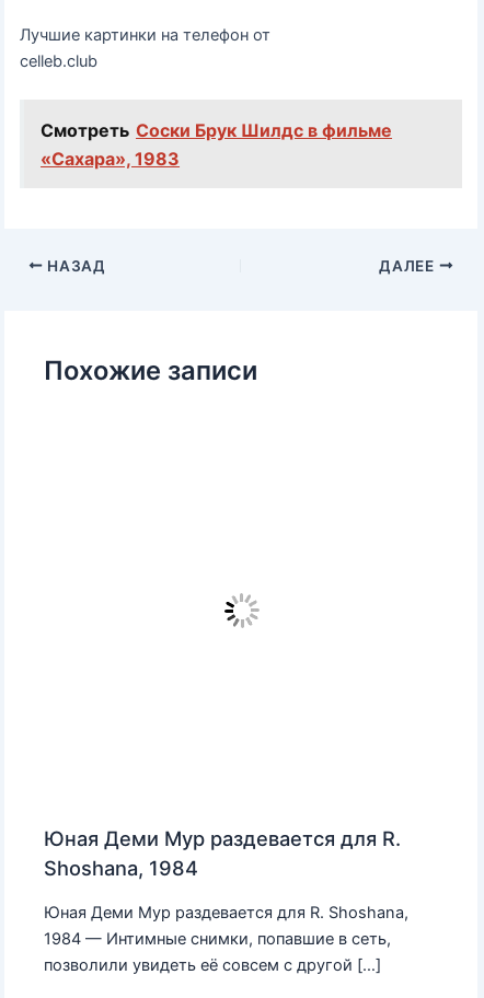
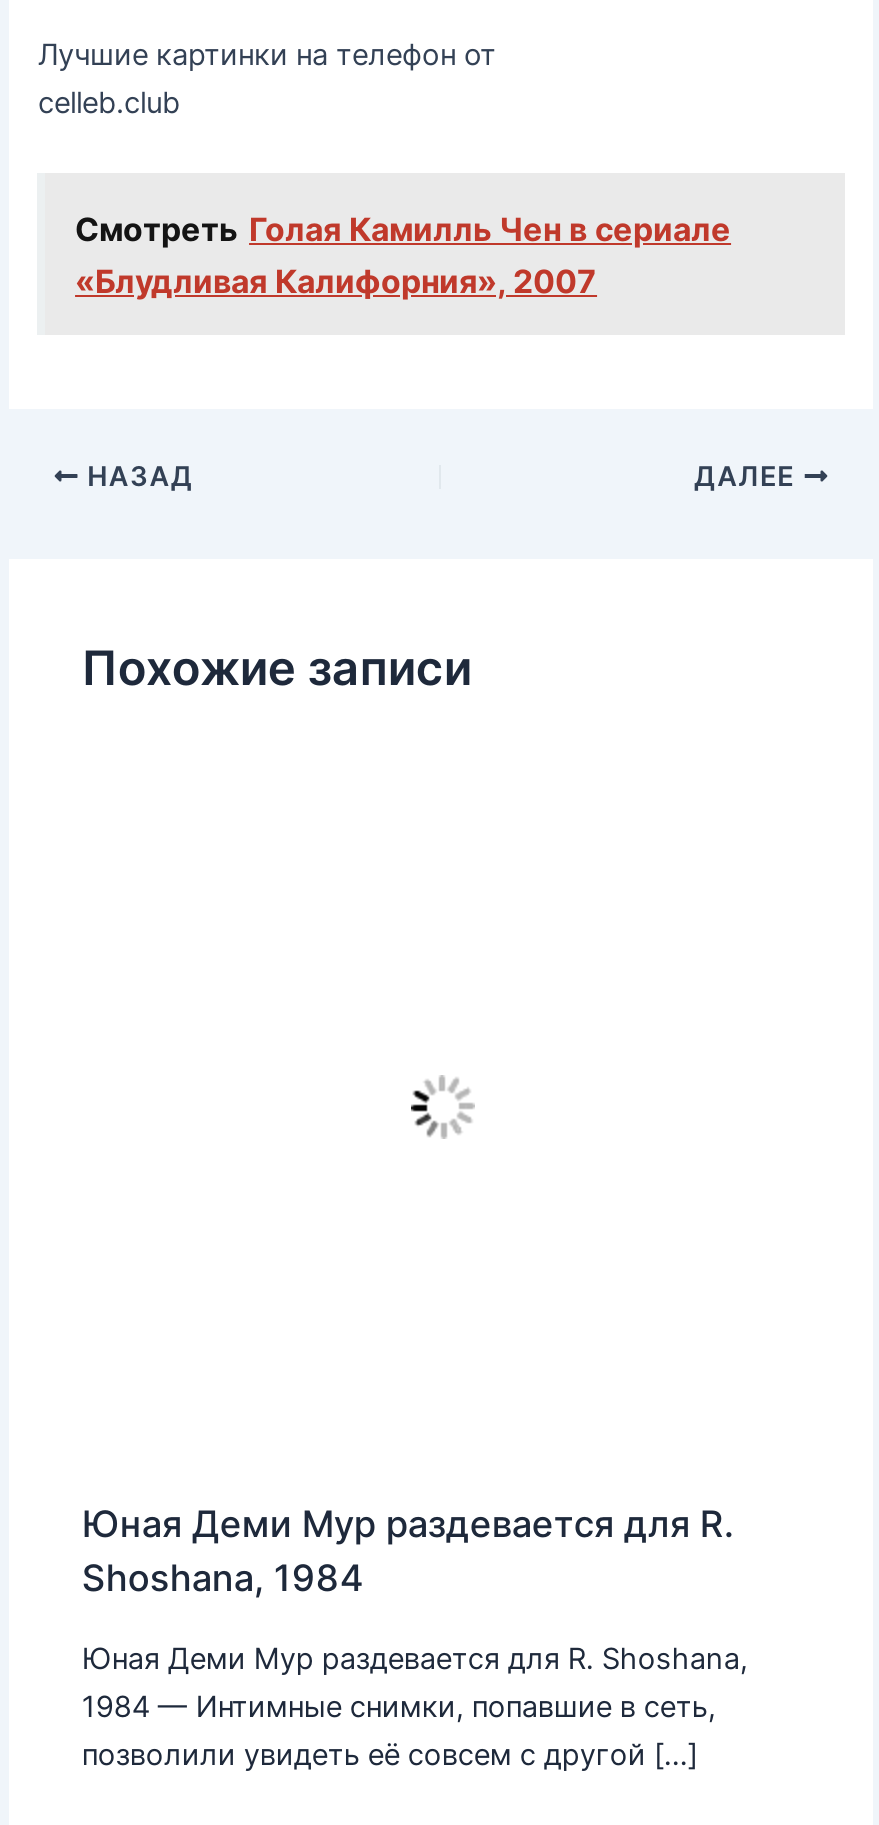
[41,119,392,169] Смотреть Соски Брук Шилдс в фильме | «Сахара», 1983 -> [75,208,731,300] Смотреть Голая Камилль Чен в сериале | «Блудливая Калифорния», 2007

